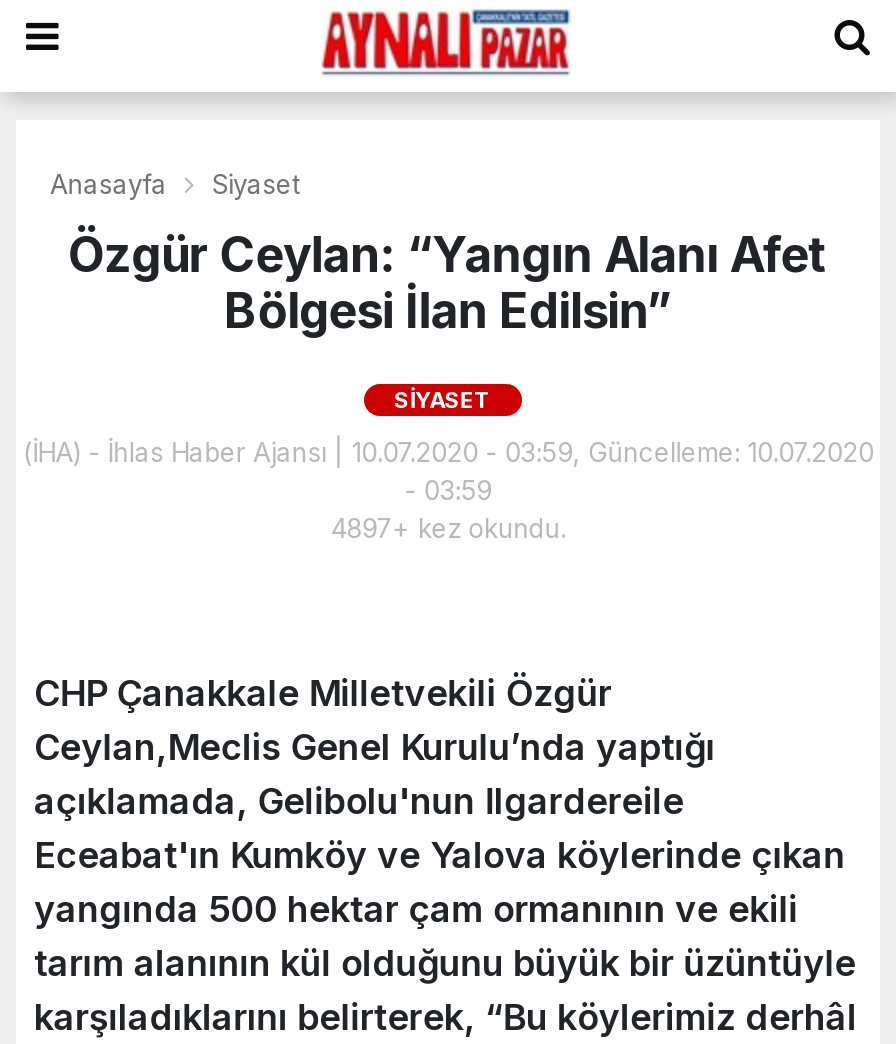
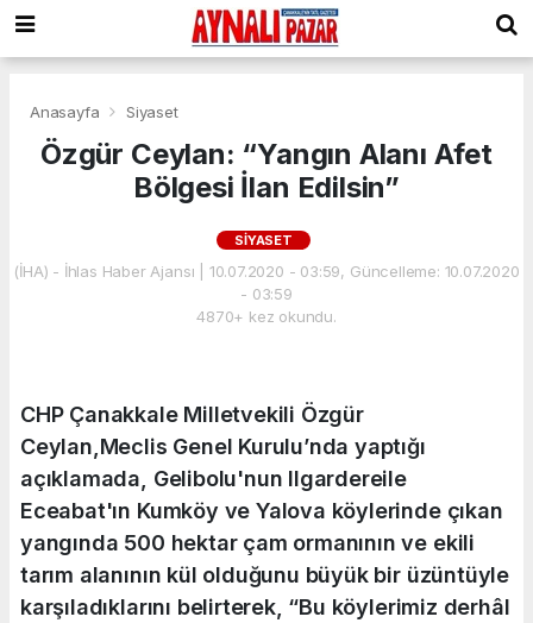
[330,512,566,544] 4897+ kez okundu. -> [196,307,337,326] 4870+ kez okundu.

